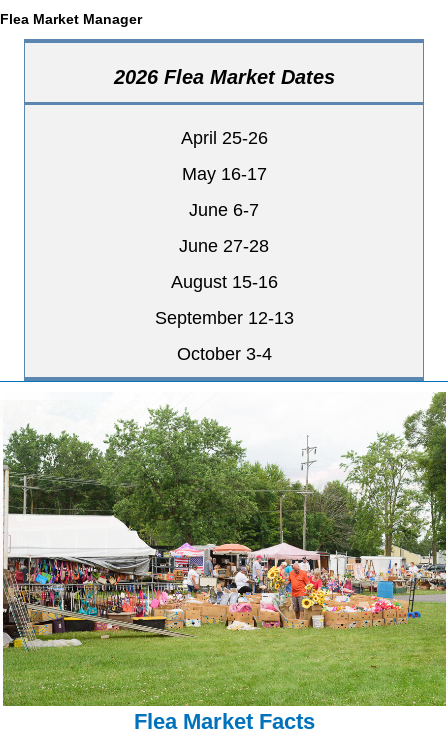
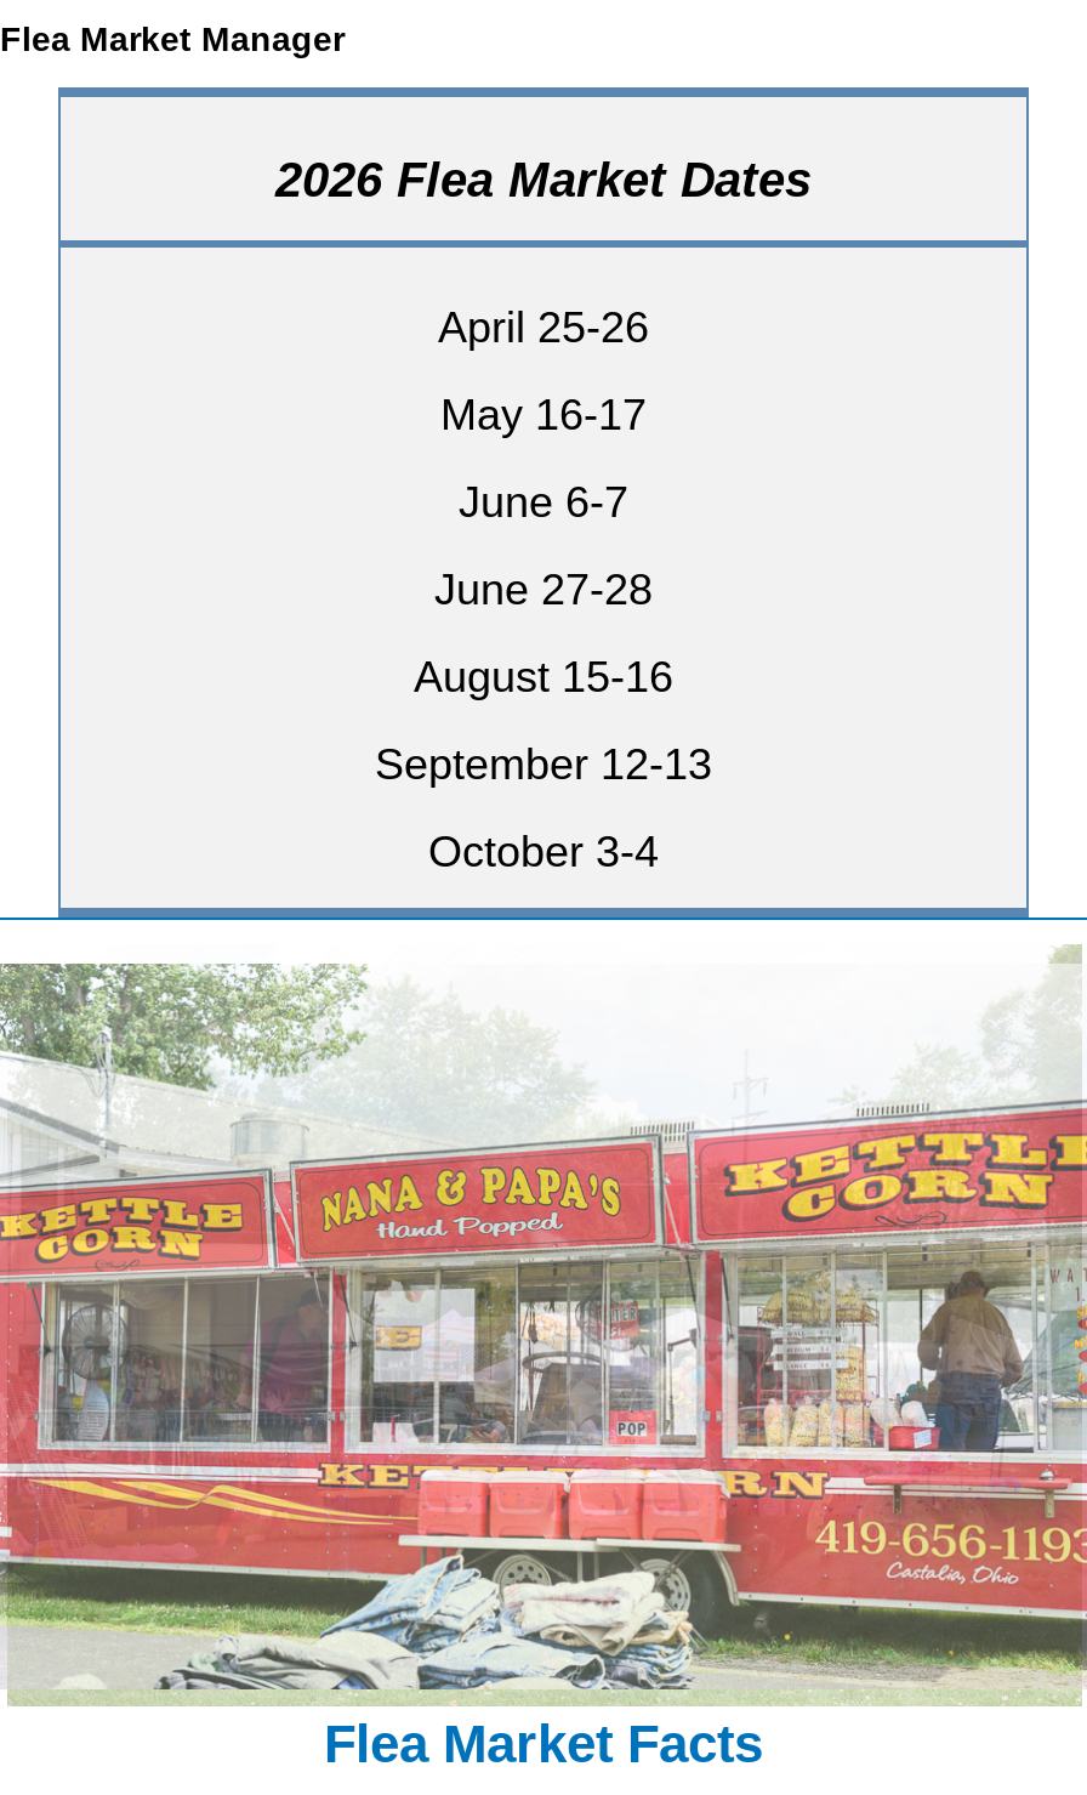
[3,392,445,706] [image] -> [7,947,1080,1704] [image]

